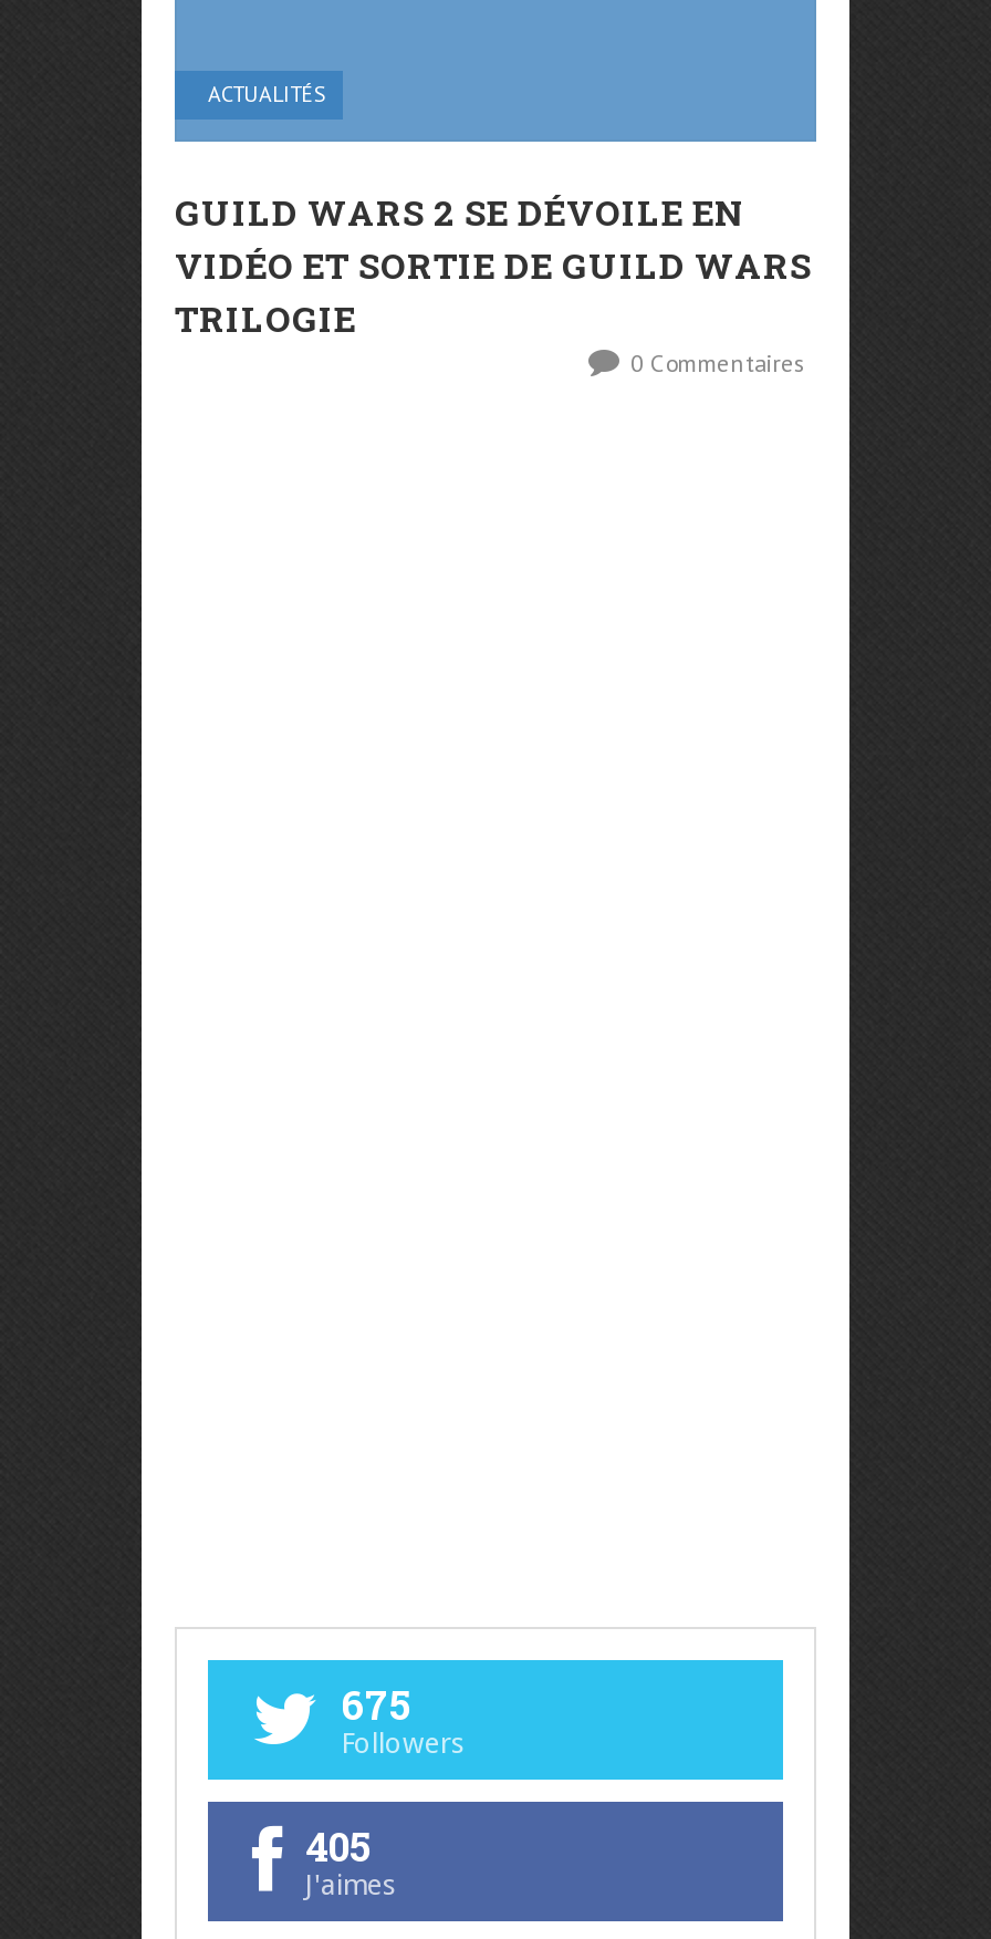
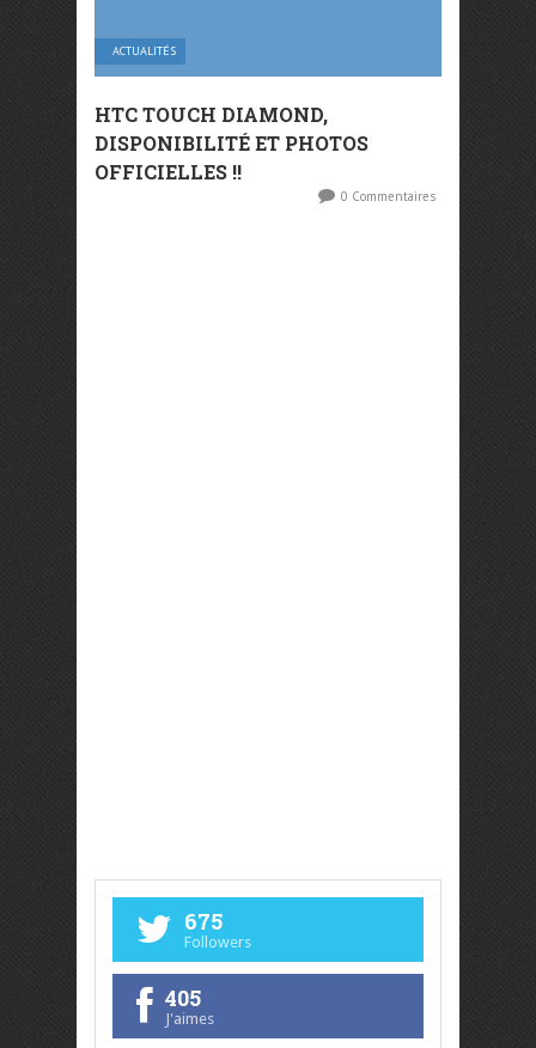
[175,189,812,342] GUILD WARS 2 SE DÉVOILE EN | VIDÉO ET SORTIE DE GUILD WARS | TRILOGIE -> [95,102,368,185] HTC TOUCH DIAMOND, | DISPONIBILITÉ ET PHOTOS | OFFICIELLES !!

